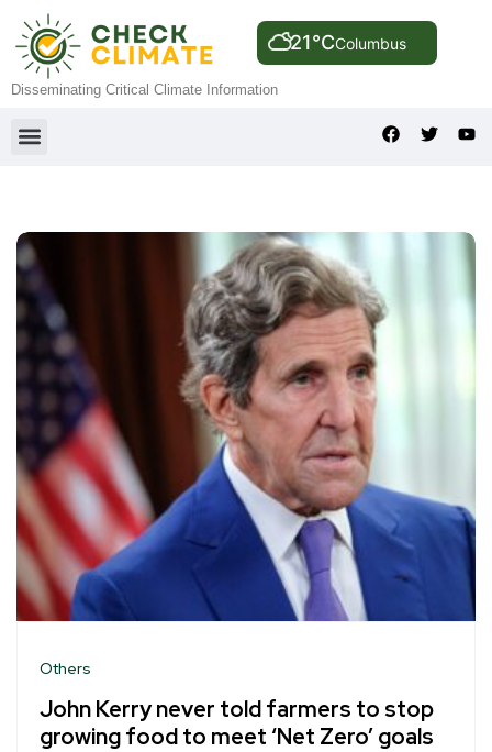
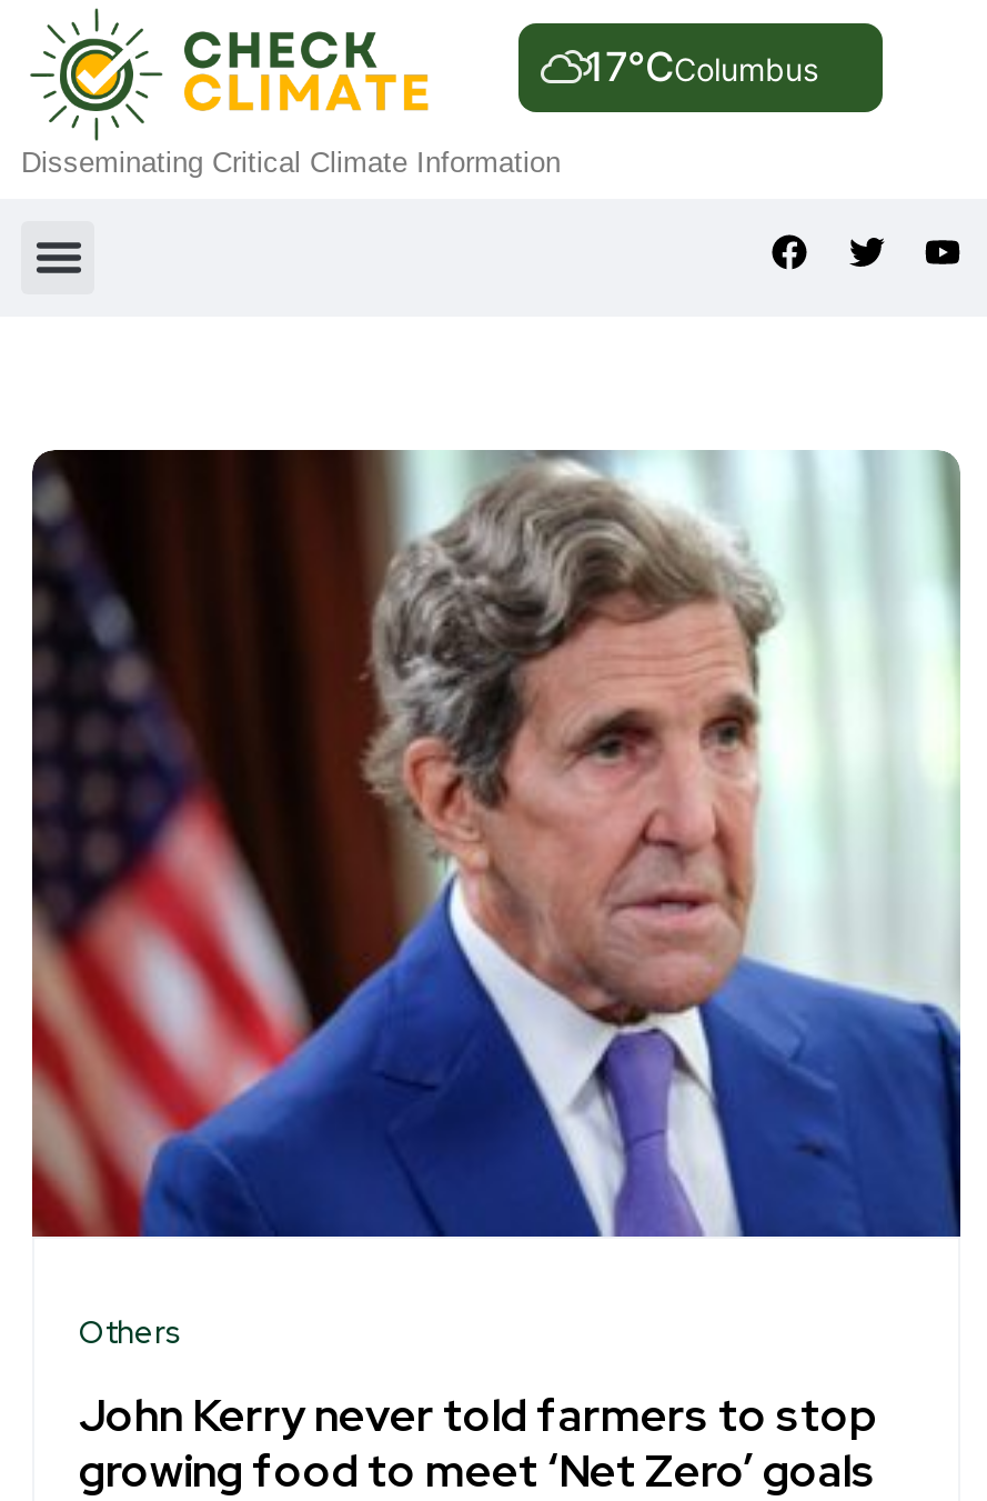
[290,31,406,54] 21°CColumbus -> [585,43,818,90] 17°CColumbus

